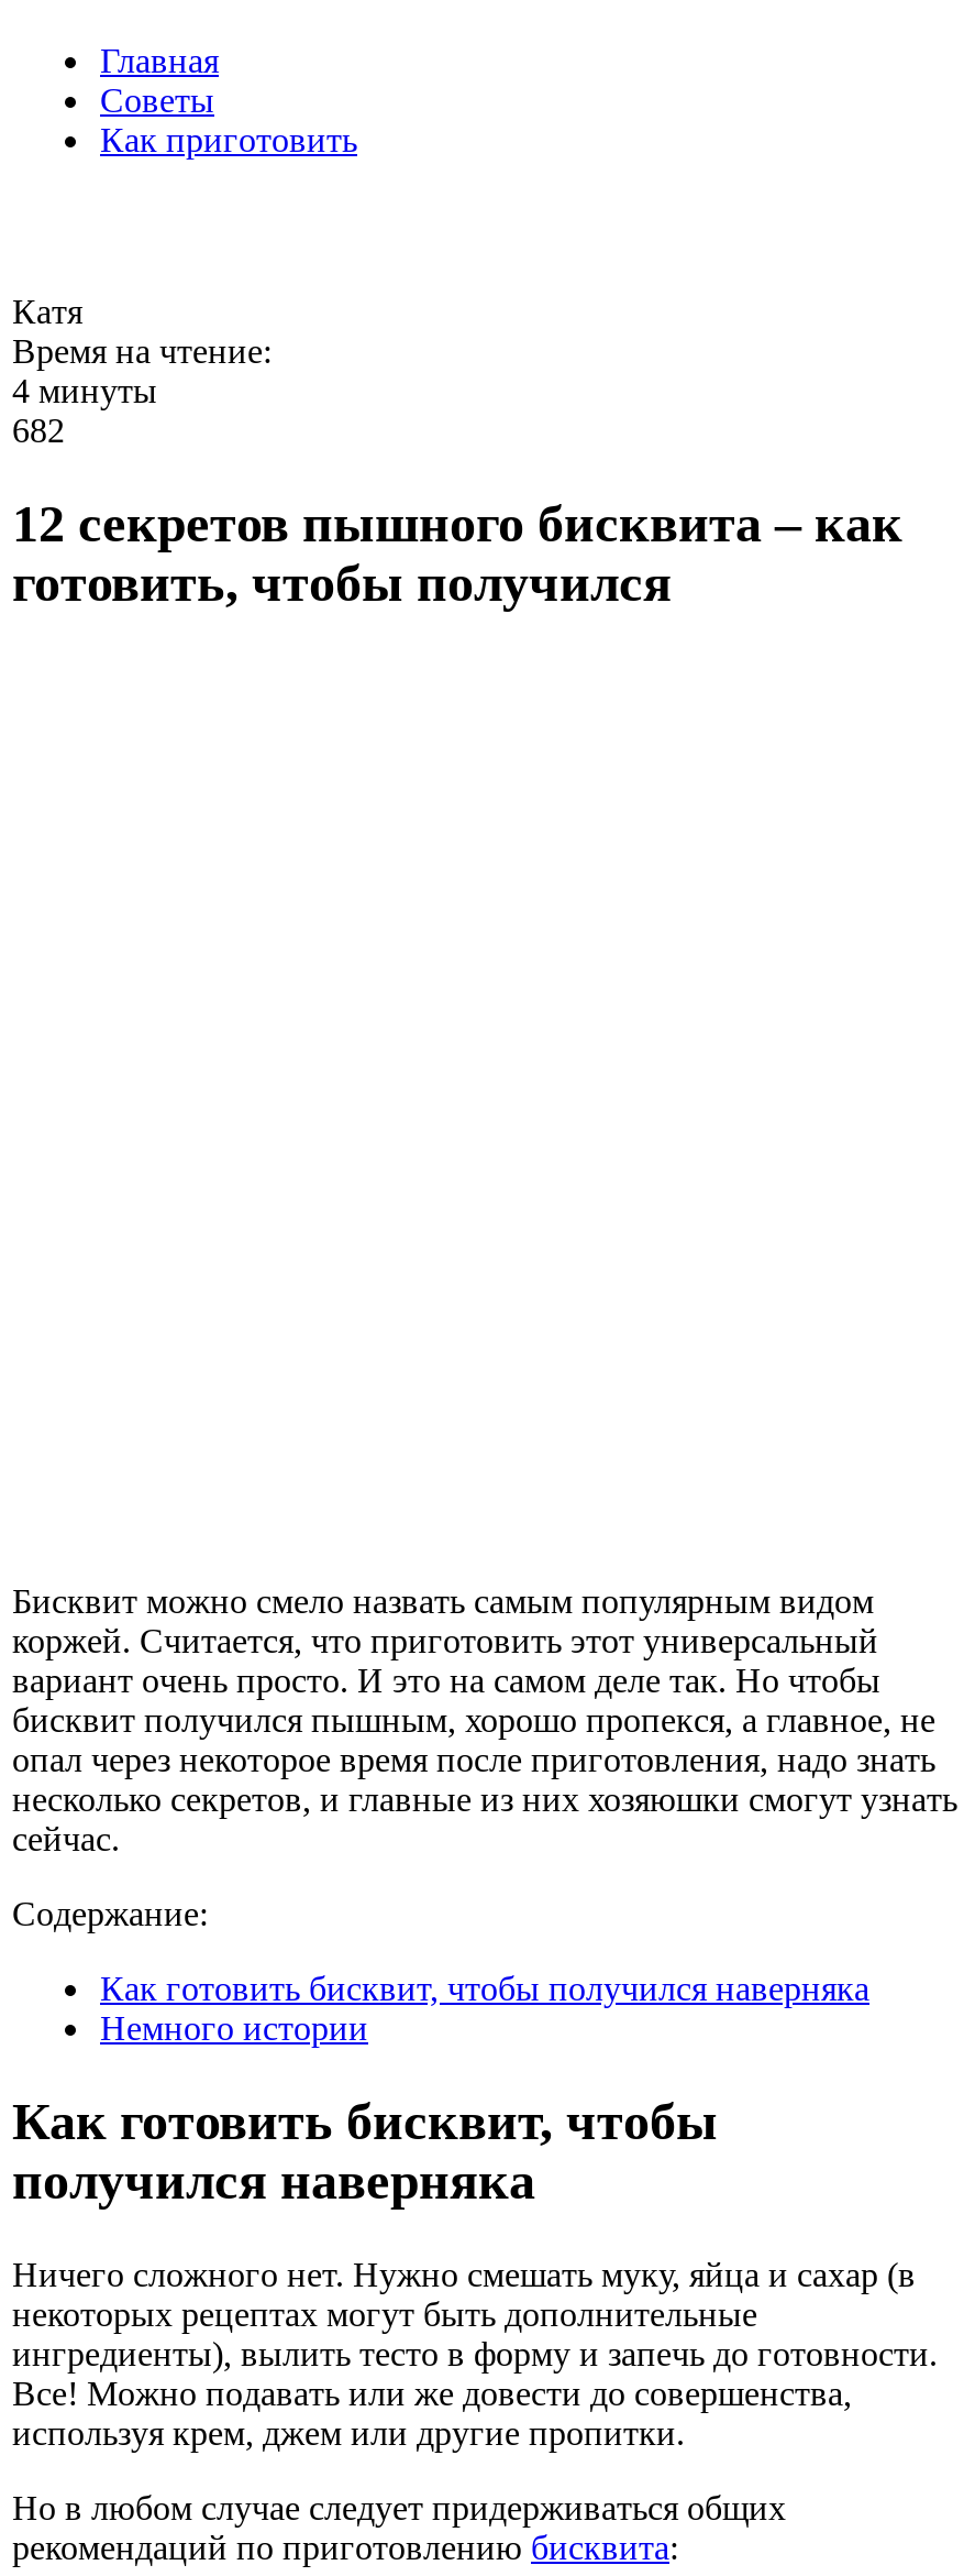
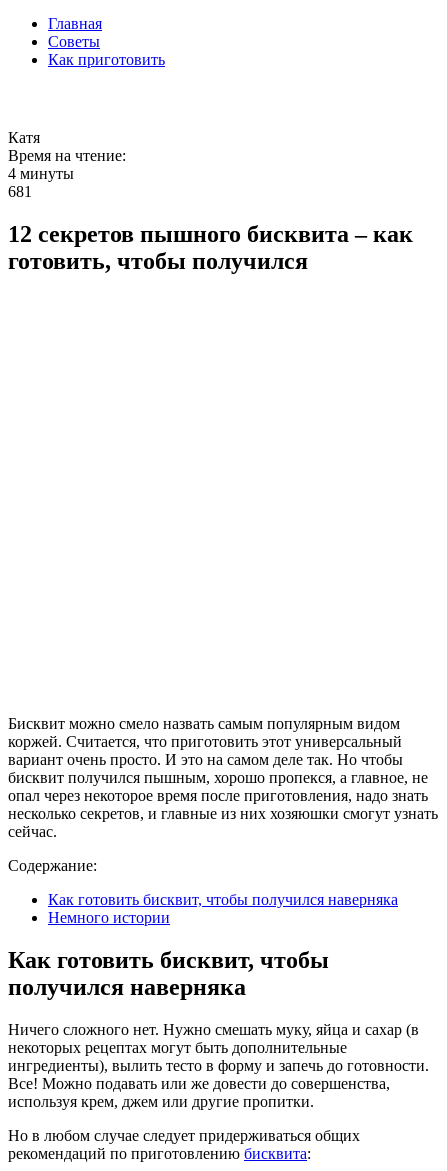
[12,412,65,449] 682 -> [8,183,32,200] 681

